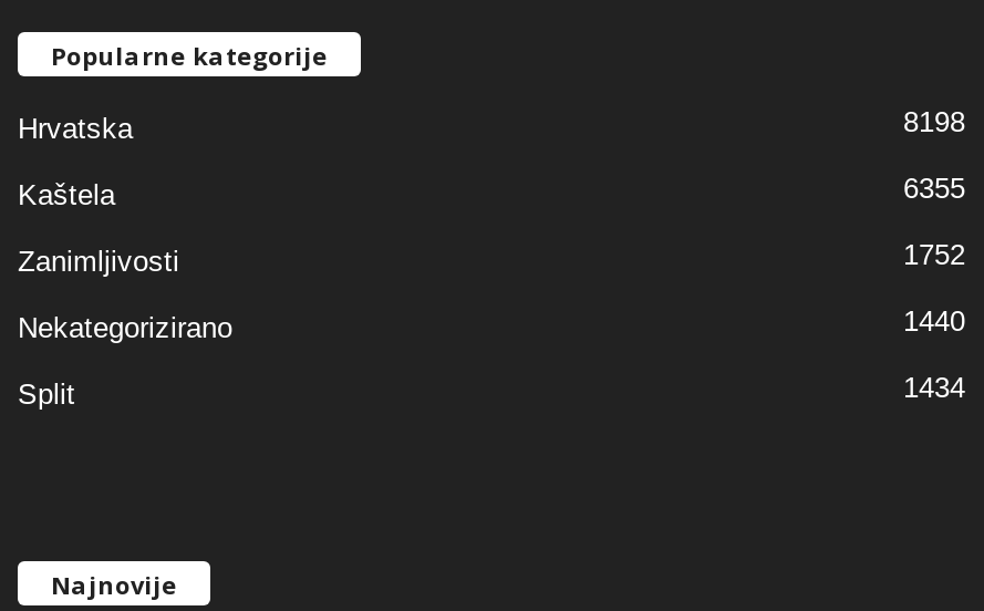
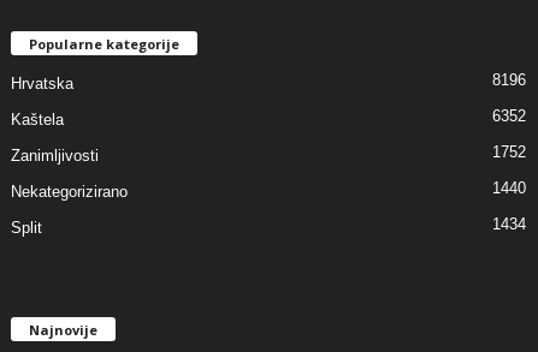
[903,105,965,138] 8198 -> [492,70,526,88] 8196
[903,172,965,205] 6355 -> [492,106,526,124] 6352

